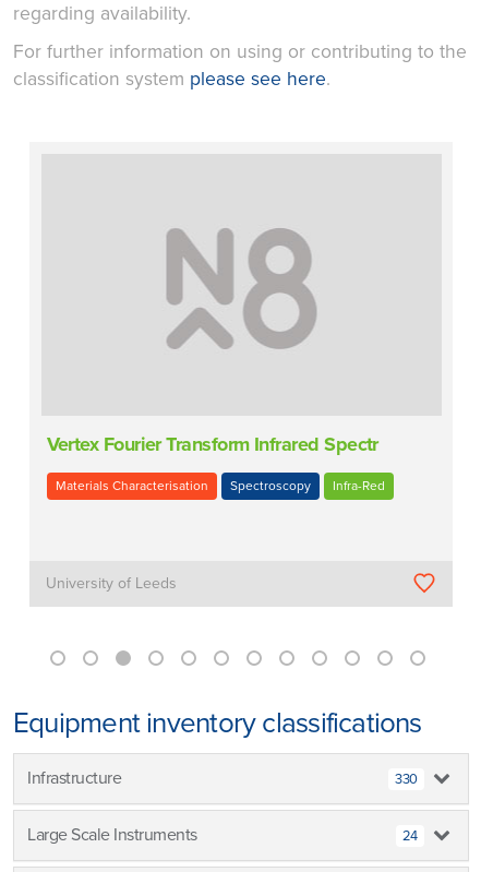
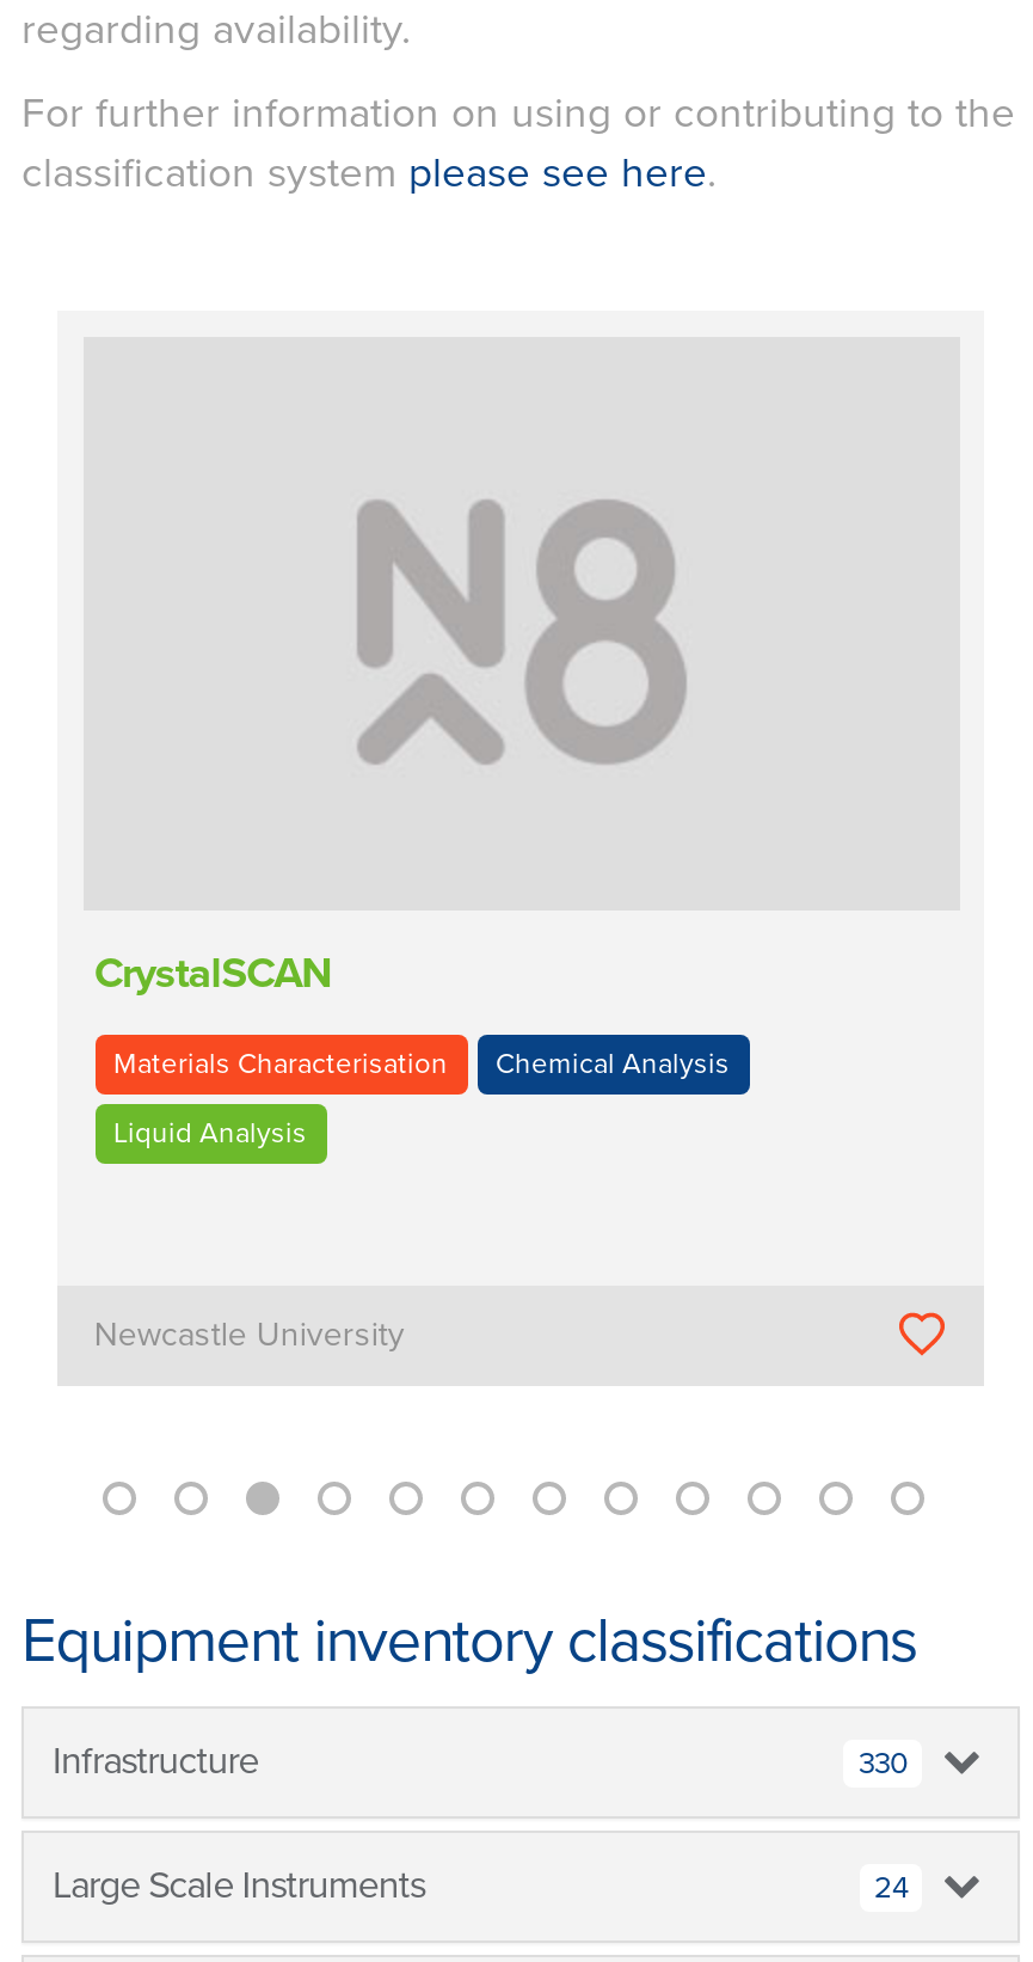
[46,432,378,456] Vertex Fourier Transform Infrared Spectr -> [94,946,331,998] CrystalSCAN
[230,478,384,493] Spectroscopy | Infra-Red -> [113,1047,730,1149] Chemical Analysis | Liquid Analysis
[46,574,177,593] University of Leeds -> [94,1315,405,1355] Newcastle University

